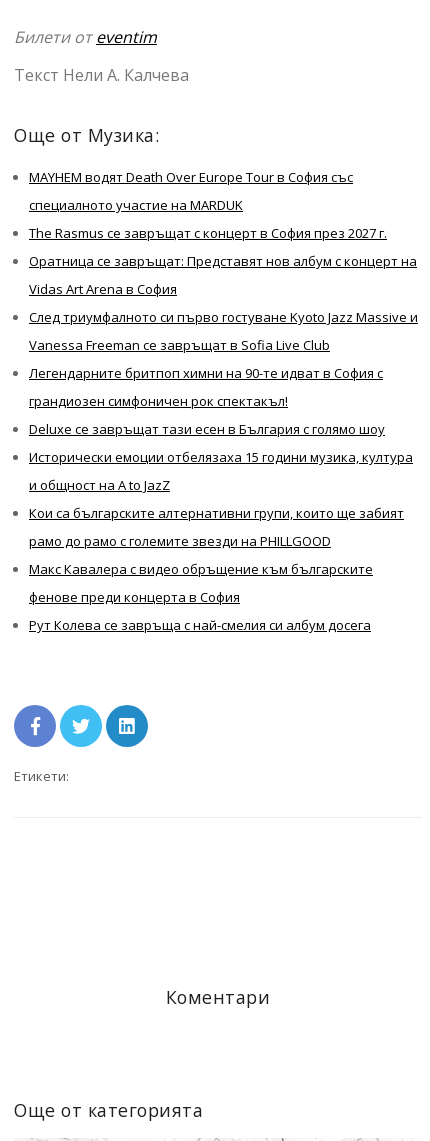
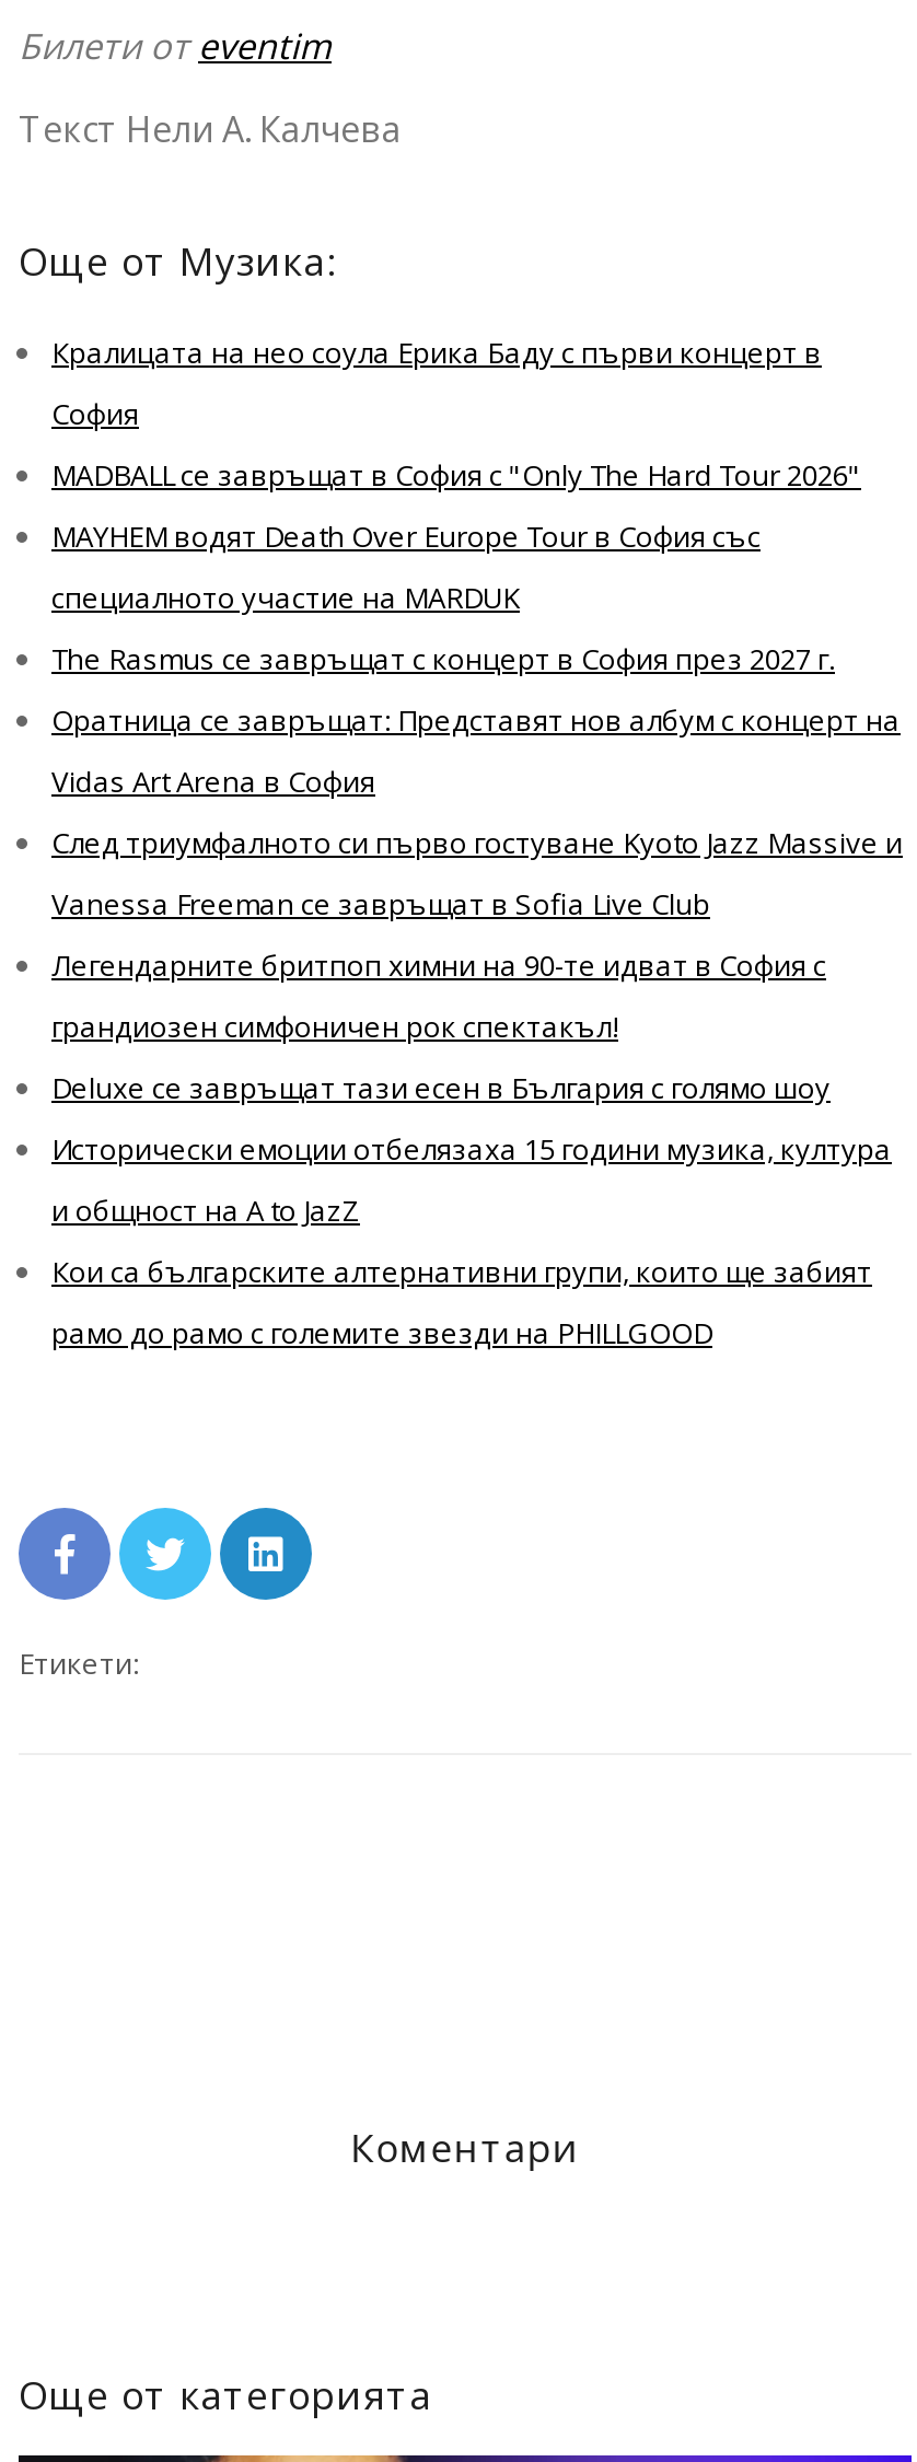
none -> [51,332,861,493] Кралицата на нео соула Ерика Баду с първи концерт в | София | MADBALL се завръщат в София с "Only The Hard Tour 2026"
moved [29,167,418,549] -> [51,515,903,1351]: MAYHEM водят Death Over Europe Tour в София със | специалното участие на MARDUK | The Rasmus се завръщат с концерт в София през 2027 г. | ... | Кои са българските алтернативни групи, които ще забият | рамо до рамо с големите звезди на PHILLGOOD
[29,559,373,633] Макс Кавалера с видео обръщение към българските | фенове преди концерта в София | Рут Колева се завръща с най-смелия си албум досега -> none

